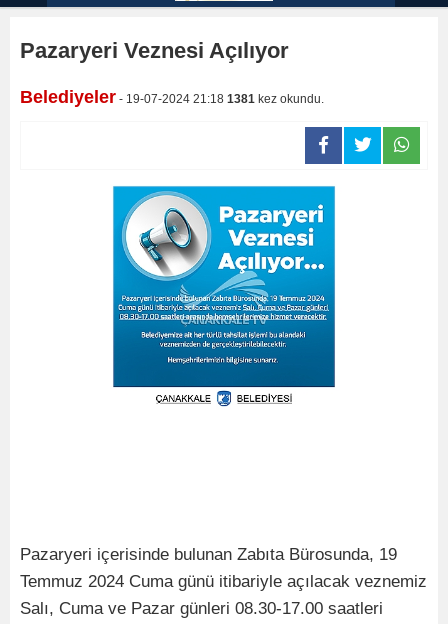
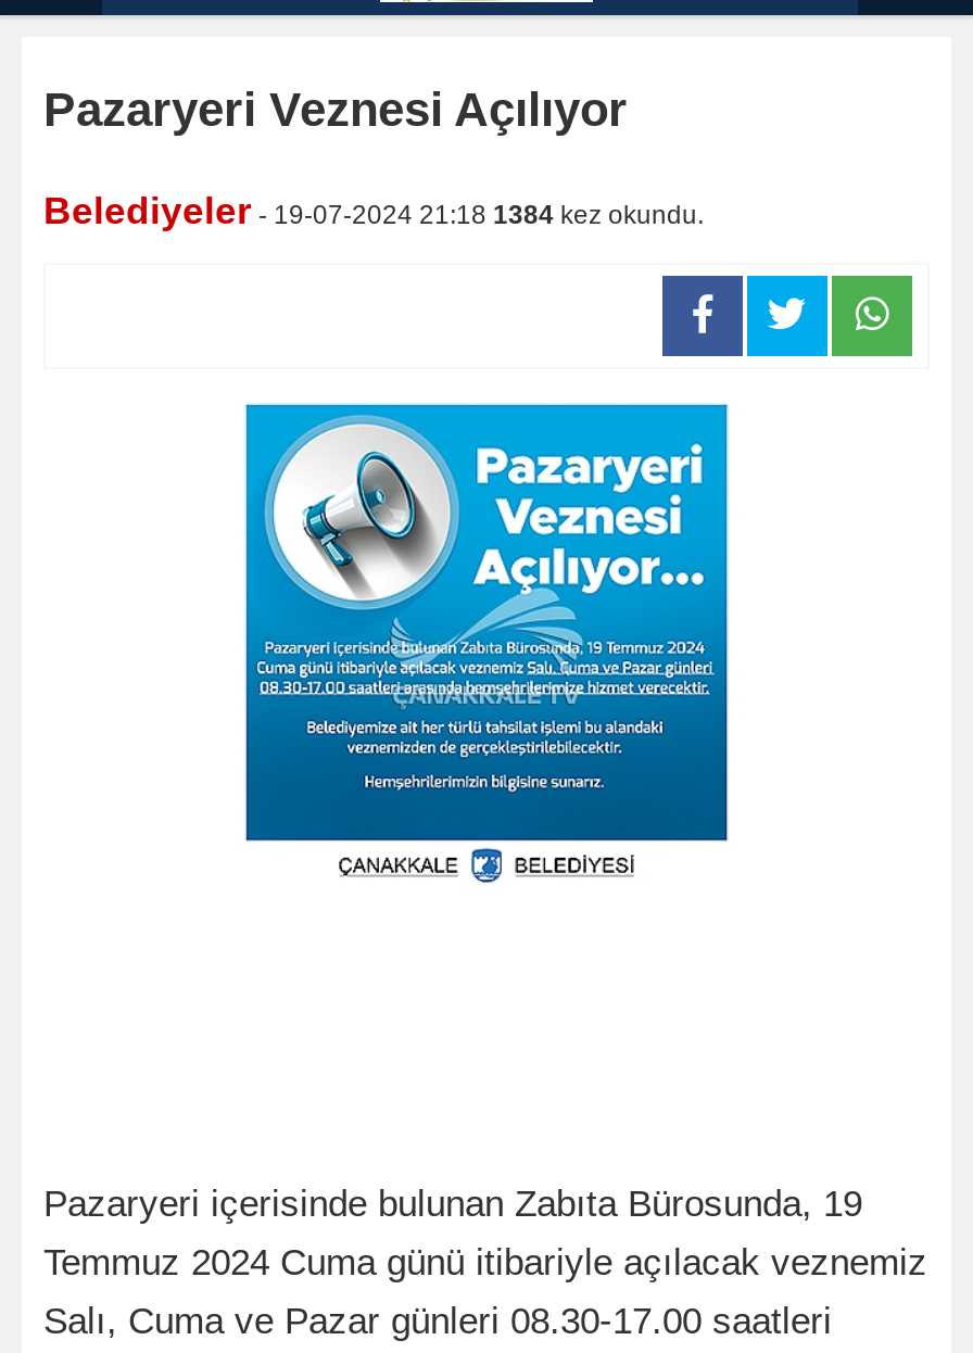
[20,87,324,107] Belediyeler - 19-07-2024 21:18 1381 kez okundu. -> [43,189,704,232] Belediyeler - 19-07-2024 21:18 1384 kez okundu.

